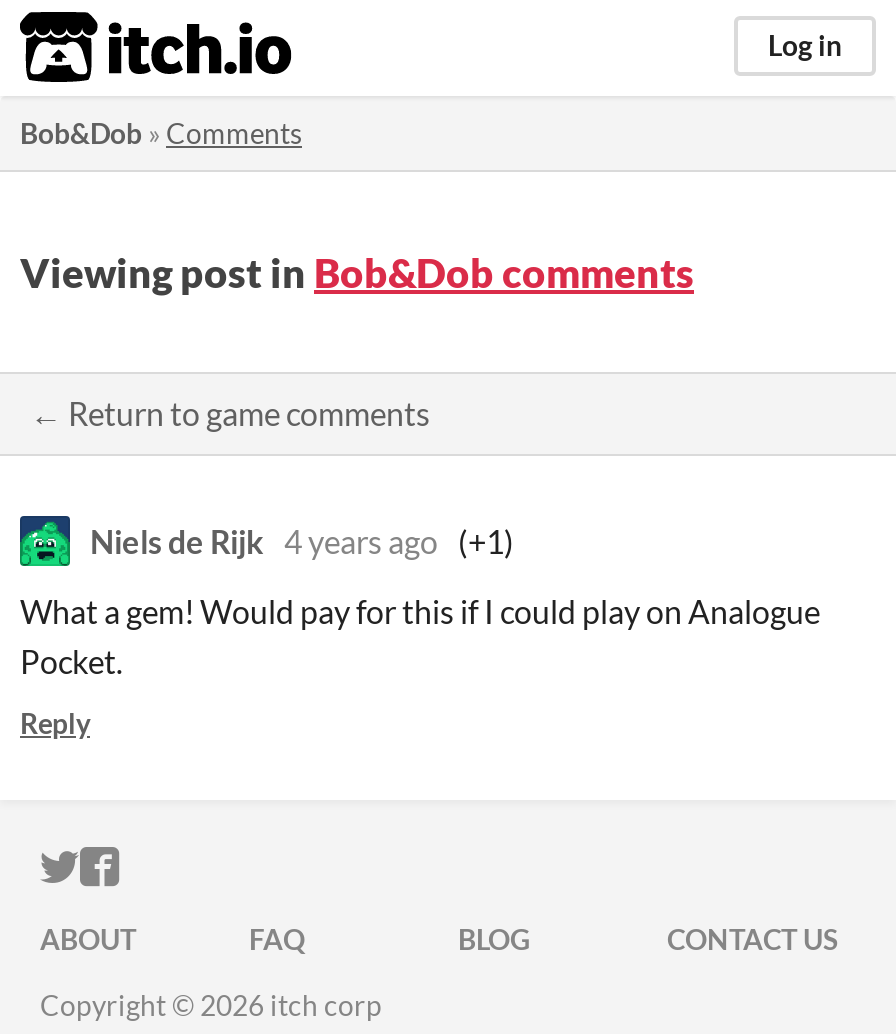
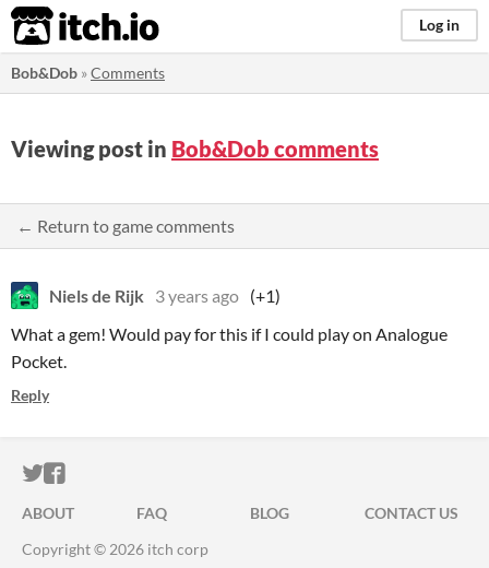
[90,522,514,560] Niels de Rijk 4 years ago (+1) -> [49,285,281,306] Niels de Rijk 3 years ago (+1)

